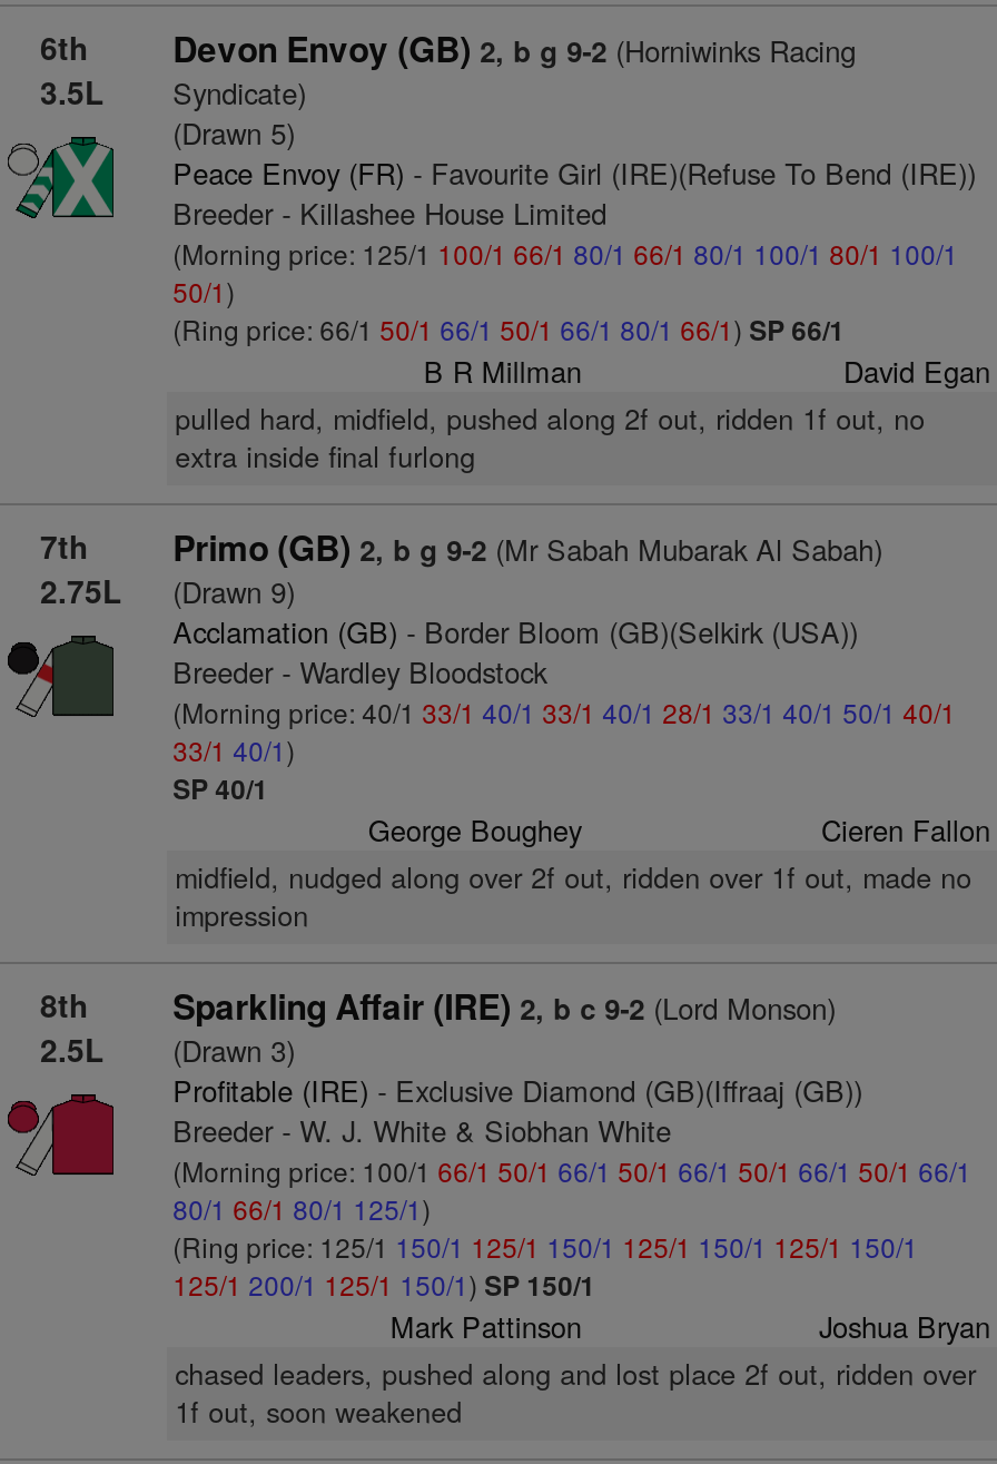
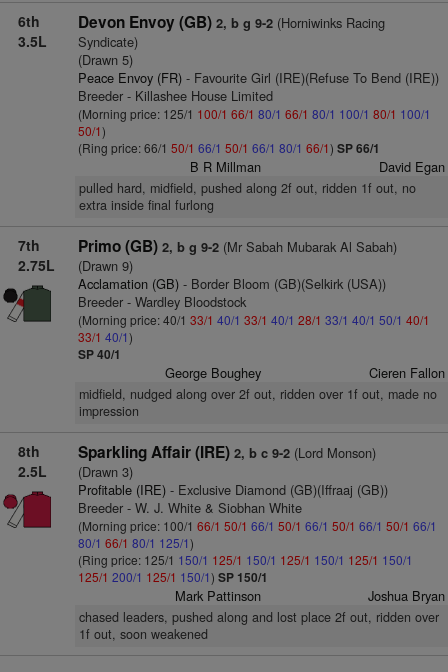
[7,134,116,220] [image] -> none

